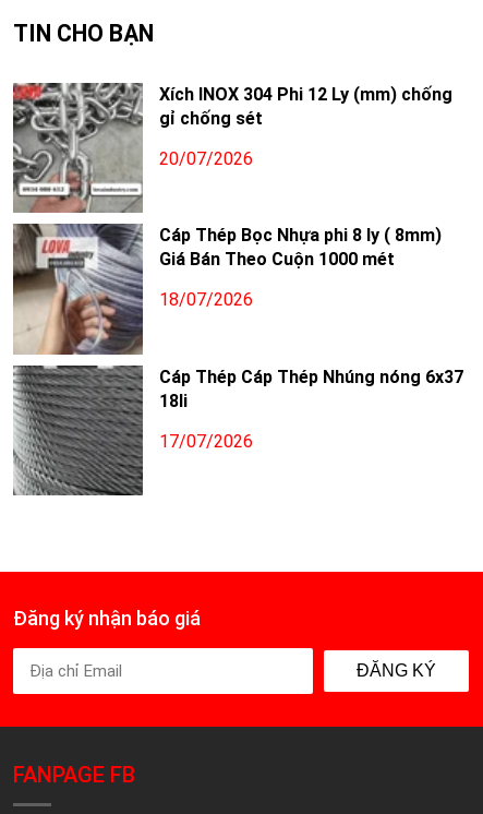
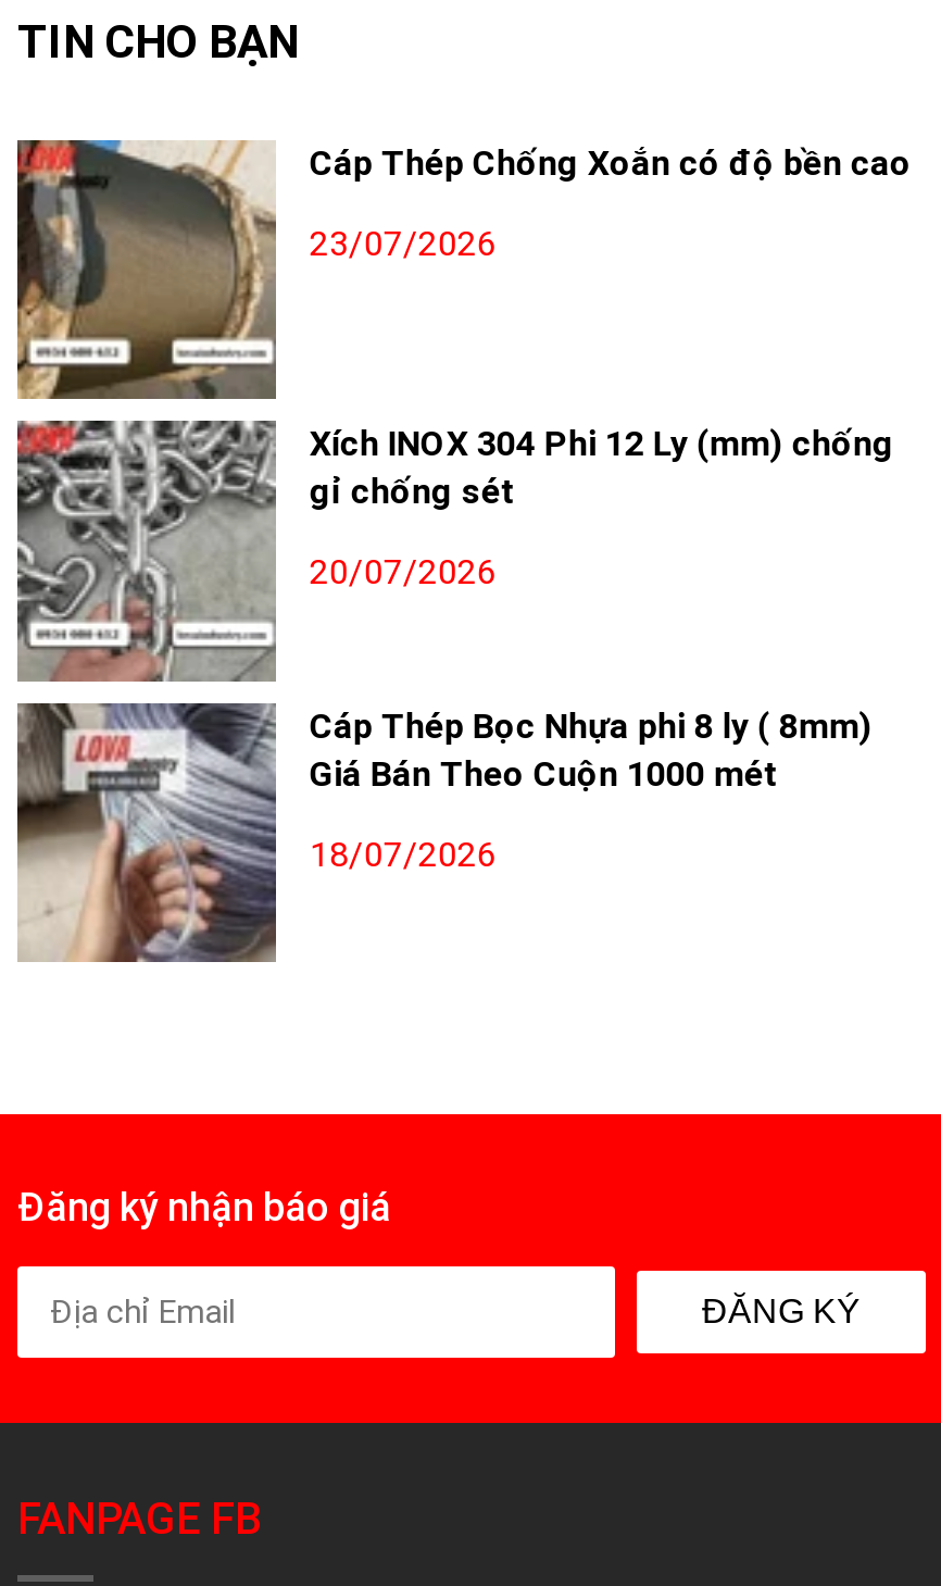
none -> [17,138,911,399] [image] | Cáp Thép Chống Xoắn có độ bền cao | 23/07/2026
moved [160,84,453,310] -> [309,424,894,874]: Xích INOX 304 Phi 12 Ly (mm) chống | gỉ chống sét | 20/07/2026 | Cáp Thép Bọc Nhựa phi 8 ly ( 8mm) | Giá Bán Theo Cuộn 1000 mét | 18/07/2026
[13,364,464,495] [image] | Cáp Thép Cáp Thép Nhúng nóng 6x37 | 18li | 17/07/2026 -> none

